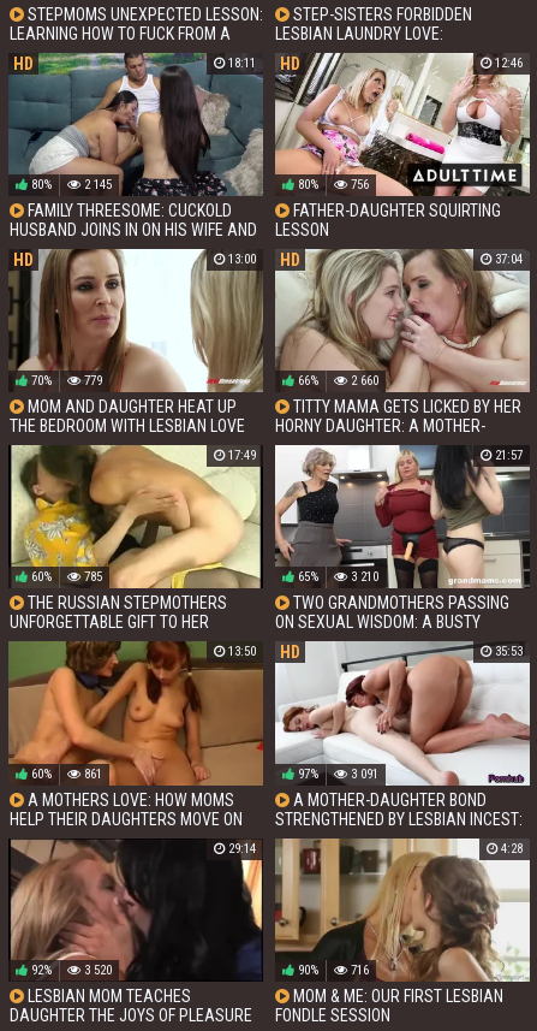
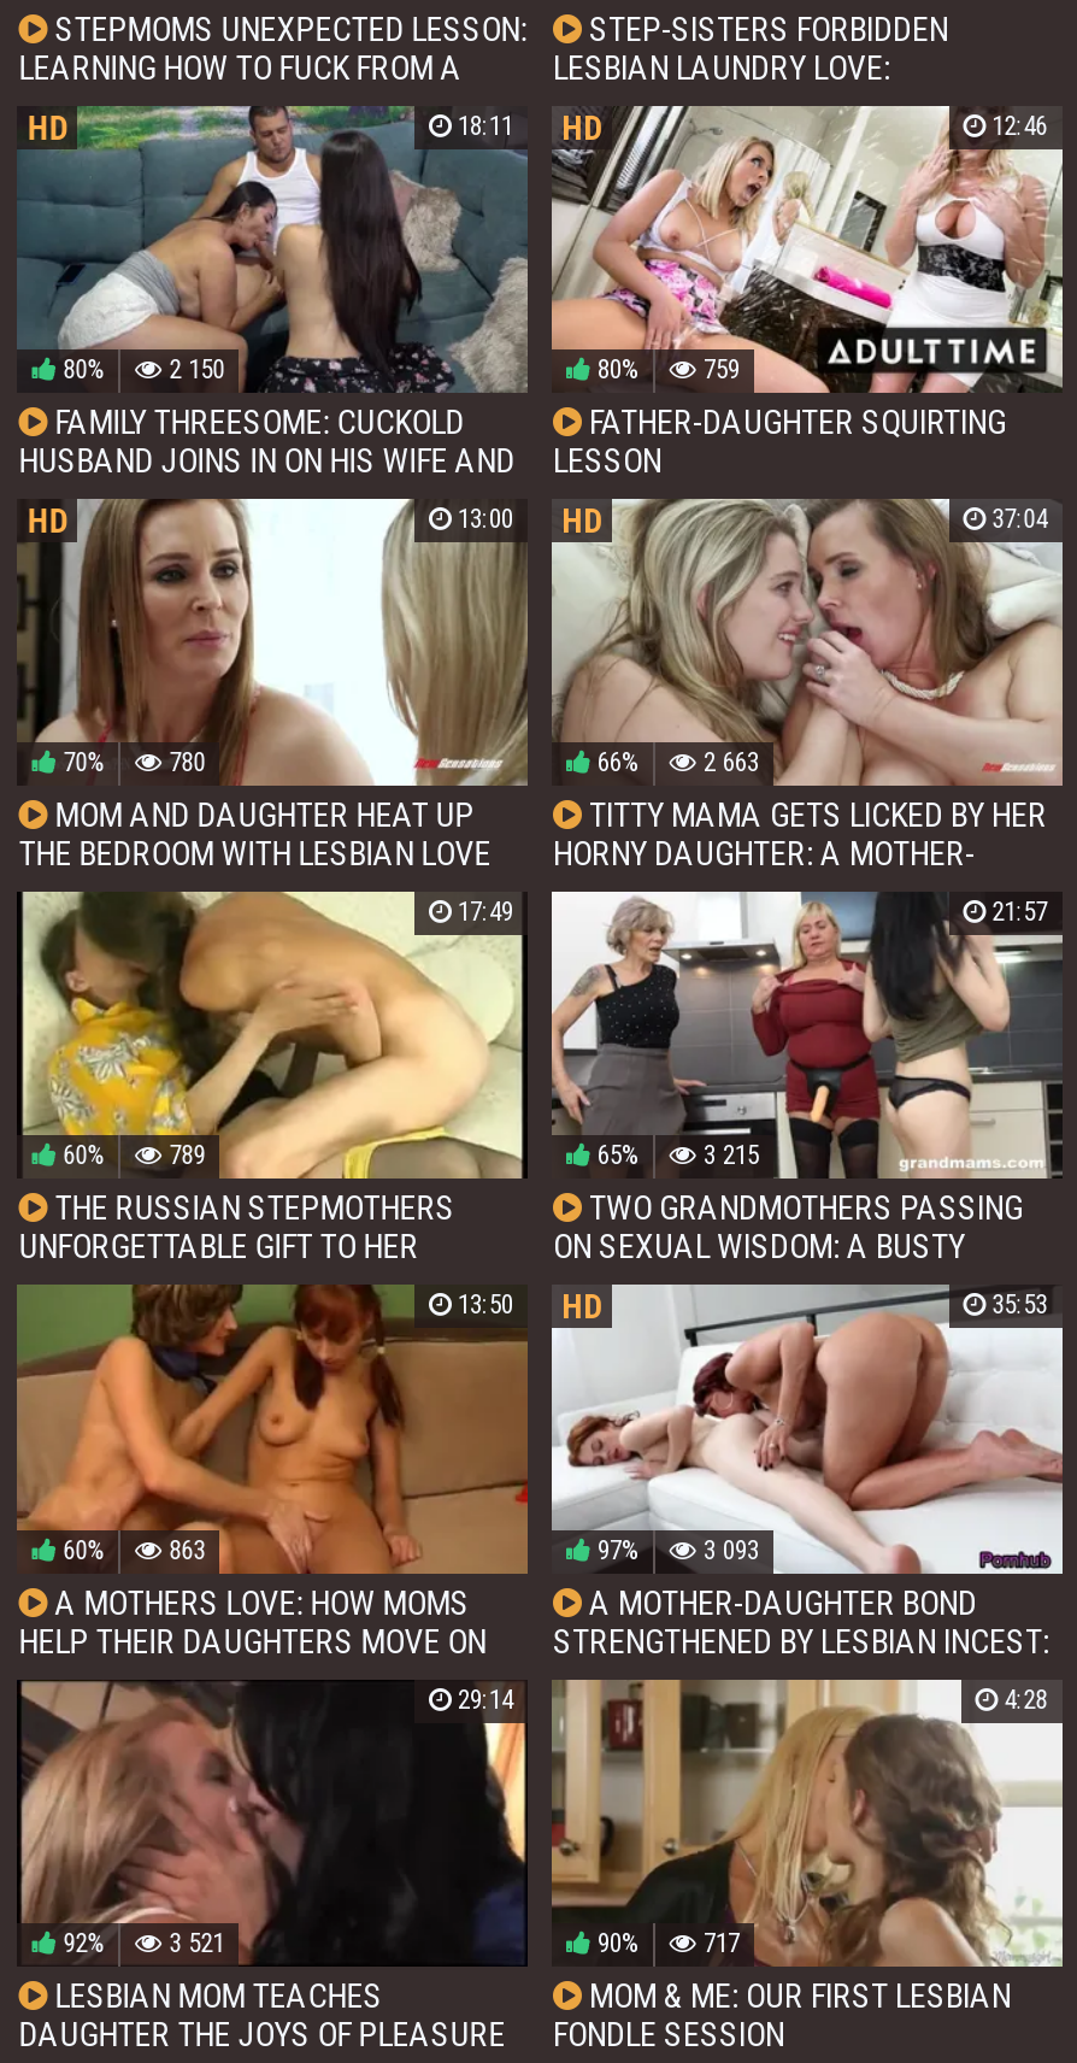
[28,177,112,193] 80% 2 145 -> [56,355,225,386] 80% 2 150
[294,177,369,193] 80% 756 -> [590,355,740,386] 80% 759
[28,373,102,389] 70% 779 -> [56,748,205,779] 70% 780
[294,373,378,389] 66% 2 660 -> [590,748,759,779] 66% 2 663
[28,570,102,585] 60% 785 -> [56,1141,205,1172] 60% 789
[347,570,378,585] 3 210 -> [696,1141,759,1172] 3 215
[28,766,102,781] 60% 861 -> [56,1534,205,1565] 60% 863
[294,766,378,781] 97% 3 091 -> [590,1534,759,1565] 97% 3 093
[28,962,112,978] 92% 3 520 -> [56,1927,225,1958] 92% 3 521
[294,962,369,978] 90% 716 -> [590,1927,740,1958] 90% 717

